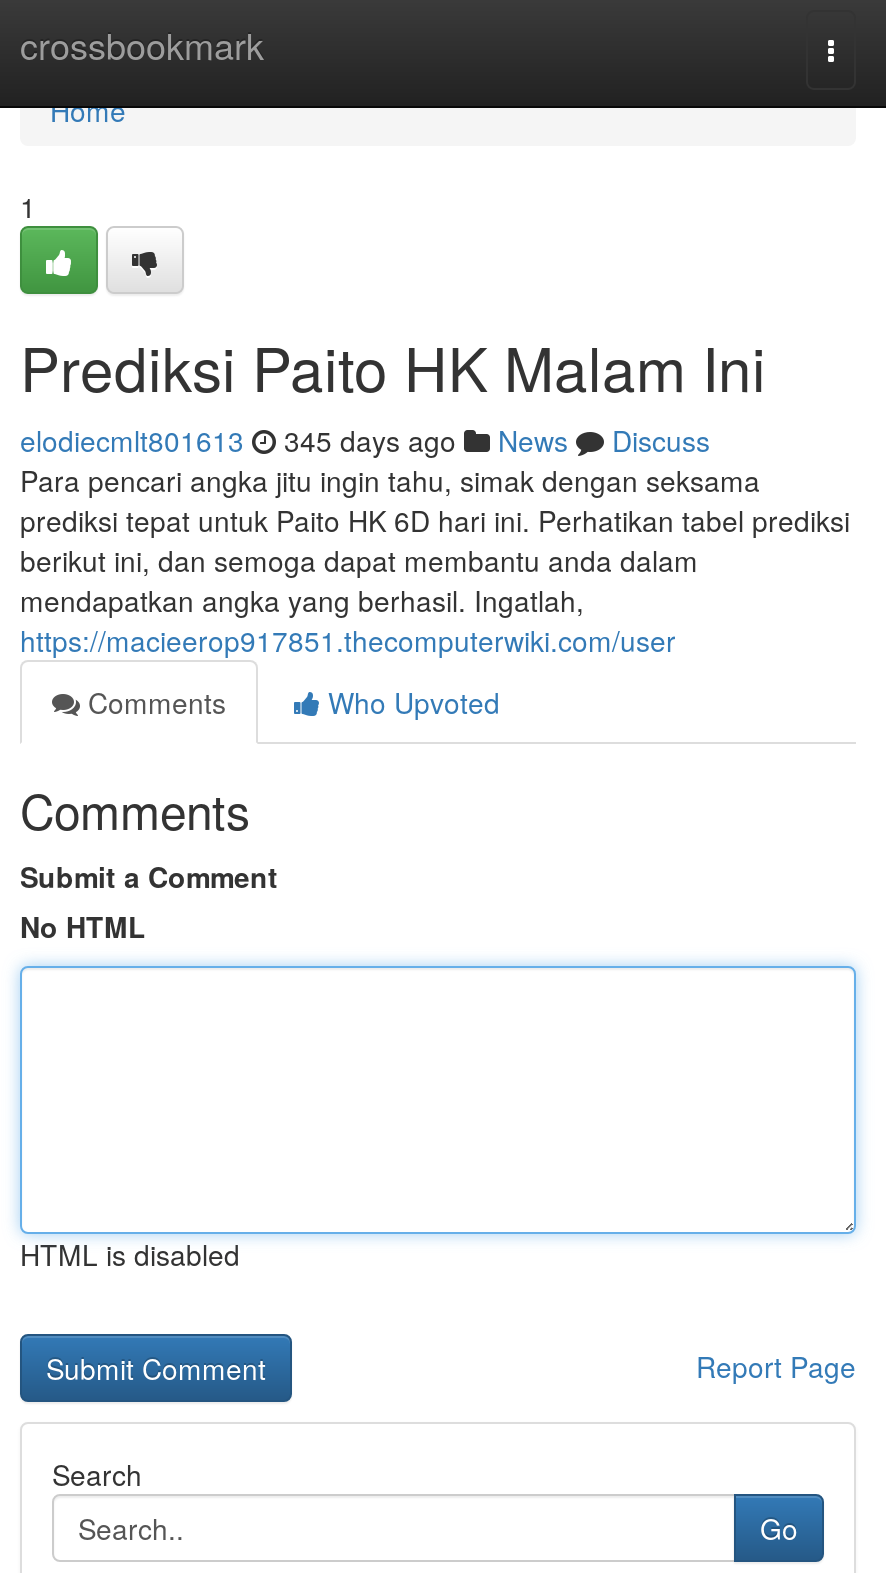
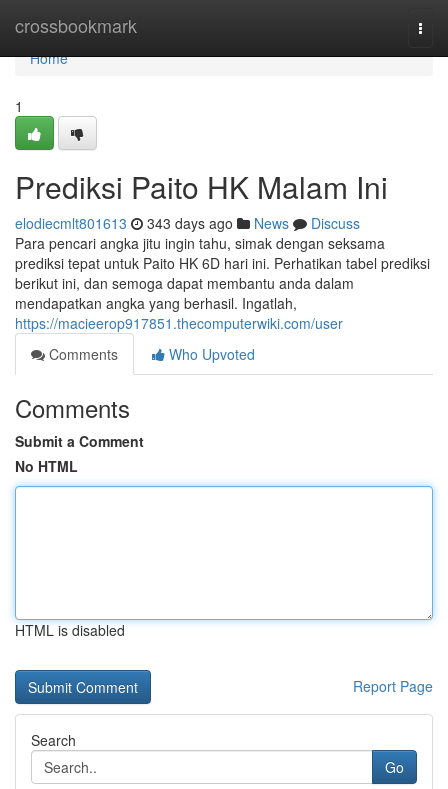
[20,420,710,460] elodiecmlt801613 345 days ago News Discuss -> [15,213,360,233] elodiecmlt801613 343 days ago News Discuss

